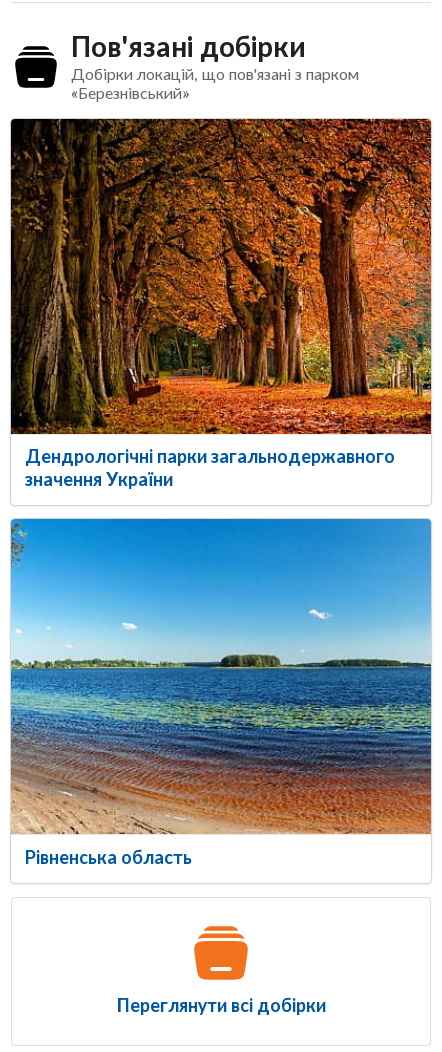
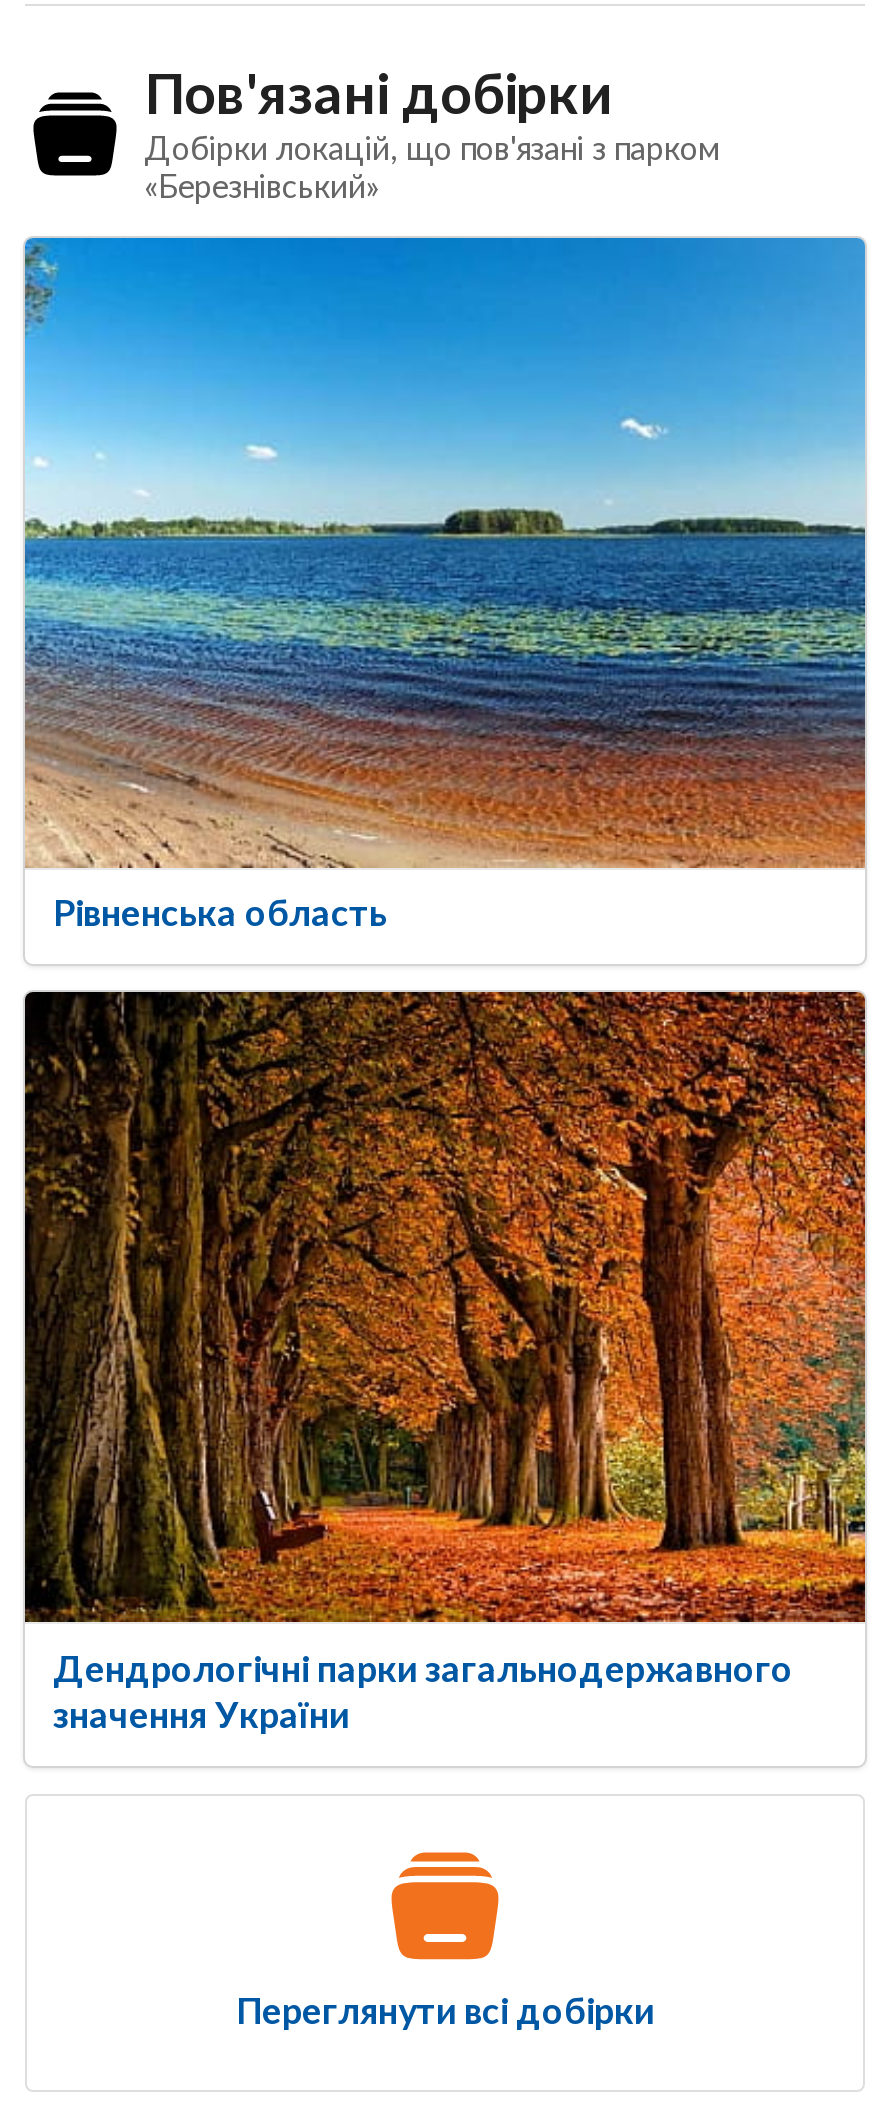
moved [9,117,433,490] -> [21,988,869,1735]: [image] | Дендрологічні парки загальнодержавного | значення України
moved [10,518,432,868] -> [23,236,867,935]: [image] | Рівненська область

